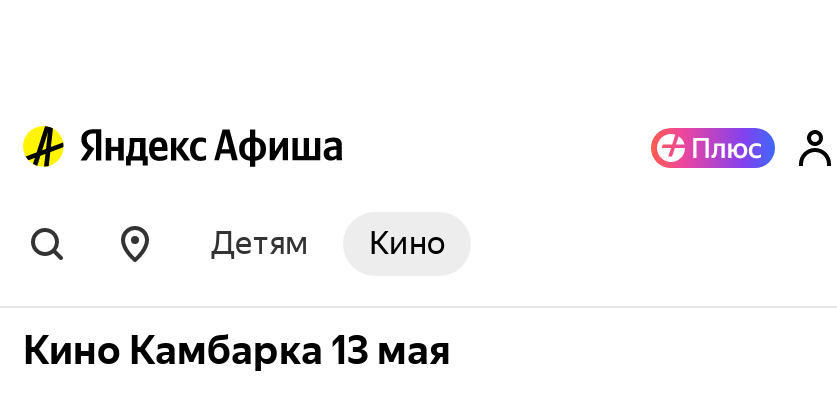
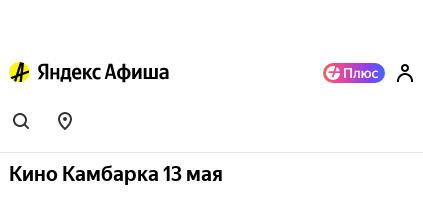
[211,224,445,262] Детям | Кино -> none

